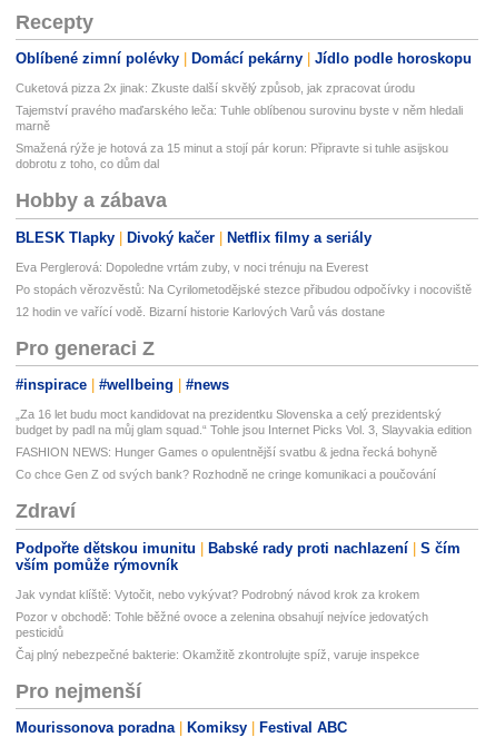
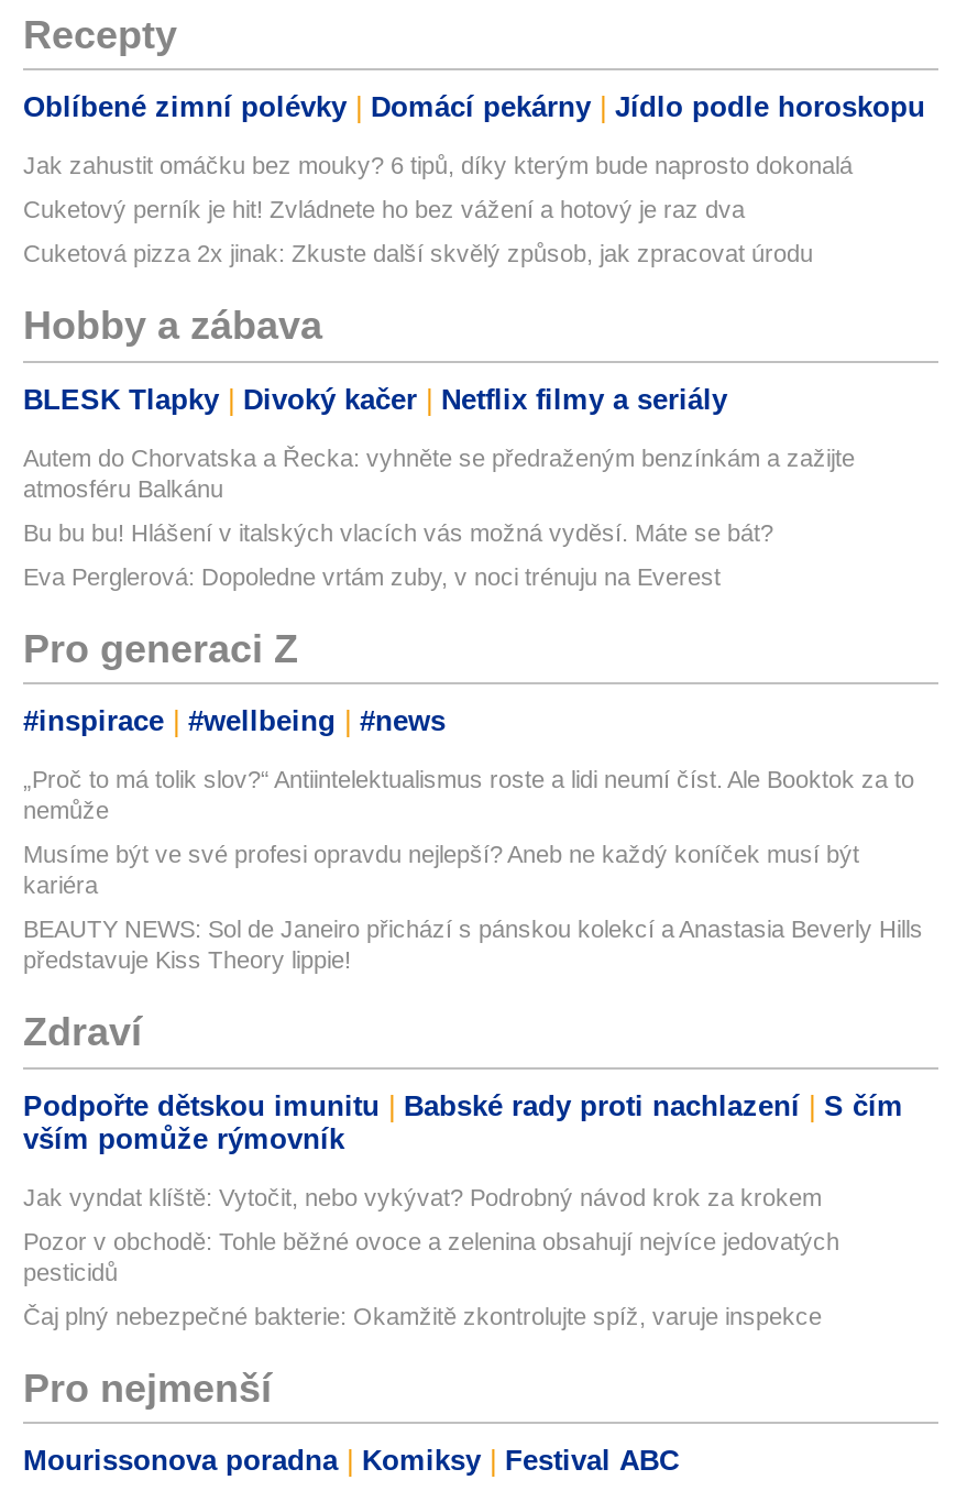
none -> [23,153,853,223] Jak zahustit omáčku bez mouky? 6 tipů, díky kterým bude naprosto dokonalá | Cuketový perník je hit! Zvládnete ho bez vážení a hotový je raz dva
moved [16,82,415,95] -> [23,241,813,267]: Cuketová pizza 2x jinak: Zkuste další skvělý způsob, jak zpracovat úrodu
[16,104,463,171] Tajemství pravého maďarského leča: Tuhle oblíbenou surovinu byste v něm hledali | marně | Smažená rýže je hotová za 15 minut a stojí pár korun: Připravte si tuhle asijskou | dobrotu z toho, co dům dal -> none
moved [16,190,372,246] -> [23,305,727,416]: Hobby a zábava | BLESK Tlapky | Divoký kačer | Netflix filmy a seriály
none -> [23,444,855,546] Autem do Chorvatska a Řecka: vyhněte se předraženým benzínkám a zažijte | atmosféru Balkánu | Bu bu bu! Hlášení v italských vlacích vás možná vyděsí. Máte se bát?
[16,283,472,318] Po stopách věrozvěstů: Na Cyrilometodějské stezce přibudou odpočívky i nocoviště | 12 hodin ve vařící vodě. Bizarní historie Karlových Varů vás dostane -> none
[16,408,472,437] „Za 16 let budu moct kandidovat na prezidentku Slovenska a celý prezidentský | budget by padl na můj glam squad.“ Tohle jsou Internet Picks Vol. 3, Slayvakia edition -> [23,767,914,824] „Proč to má tolik slov?“ Antiintelektualismus roste a lidi neumí číst. Ale Booktok za to | nemůže
[16,446,437,459] FASHION NEWS: Hunger Games o opulentnější svatbu & jedna řecká bohyně -> [23,842,859,899] Musíme být ve své profesi opravdu nejlepší? Aneb ne každý koníček musí být | kariéra
[16,468,436,481] Co chce Gen Z od svých bank? Rozhodně ne cringe komunikaci a poučování -> [23,916,923,974] BEAUTY NEWS: Sol de Janeiro přichází s pánskou kolekcí a Anastasia Beverly Hills | představuje Kiss Theory lippie!

